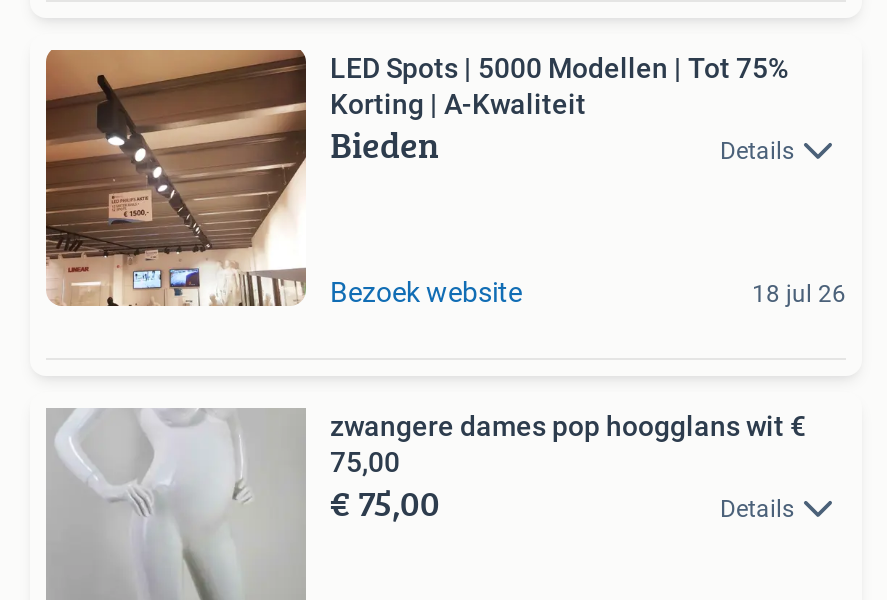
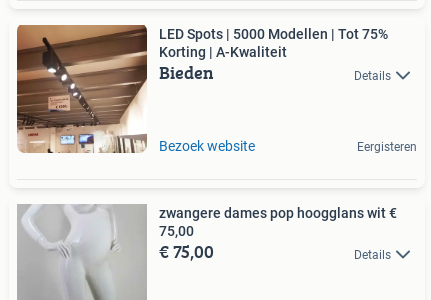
[752,281,846,309] 18 jul 26 -> [357,140,417,154] Eergisteren

